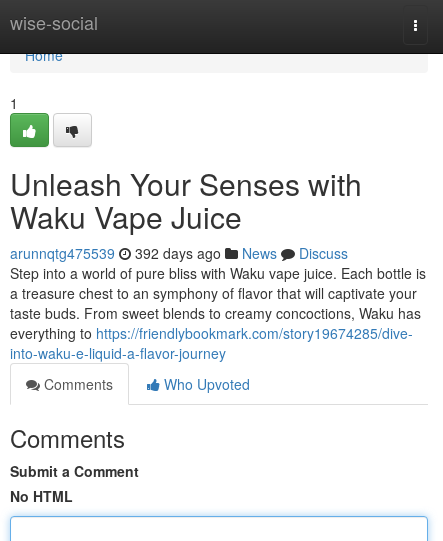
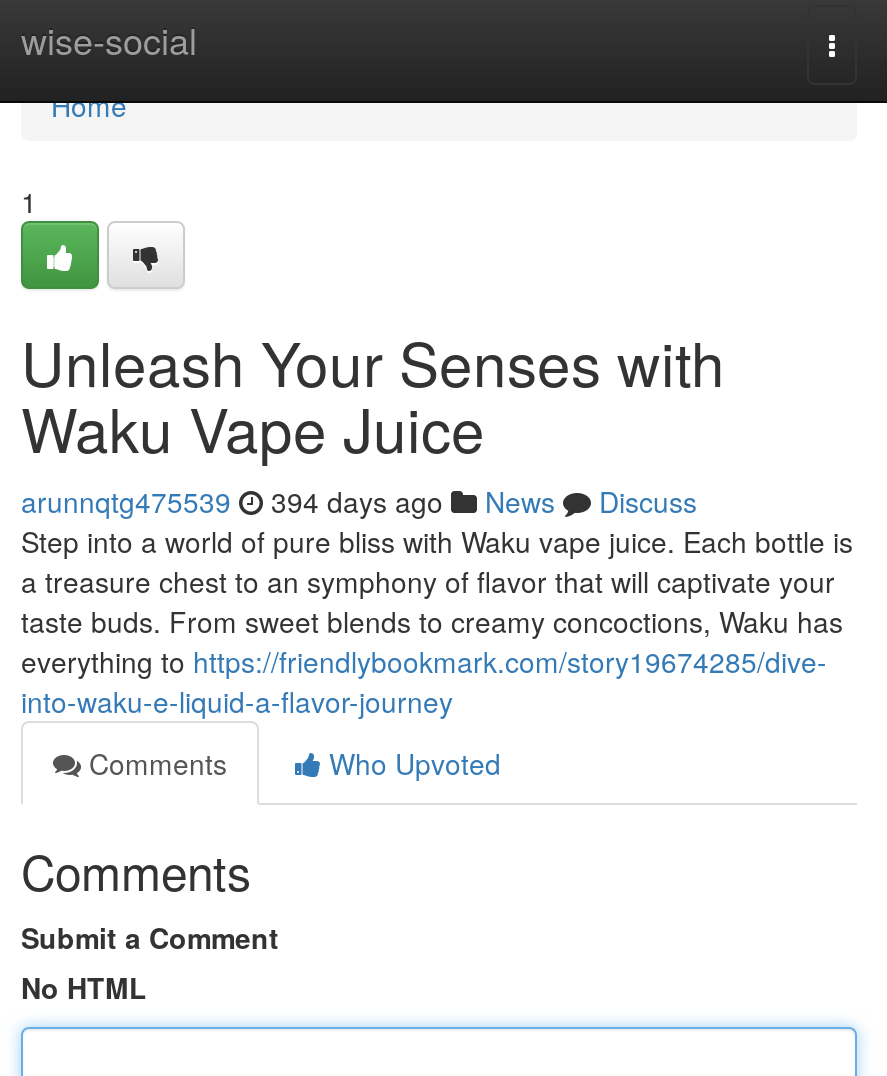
[10,243,348,263] arunnqtg475539 392 days ago News Discuss -> [21,481,697,521] arunnqtg475539 394 days ago News Discuss

